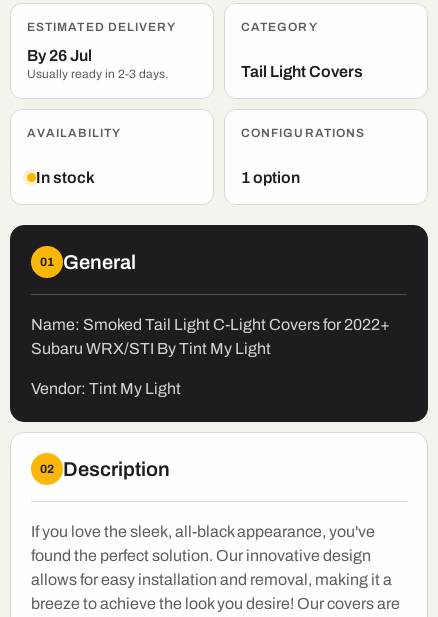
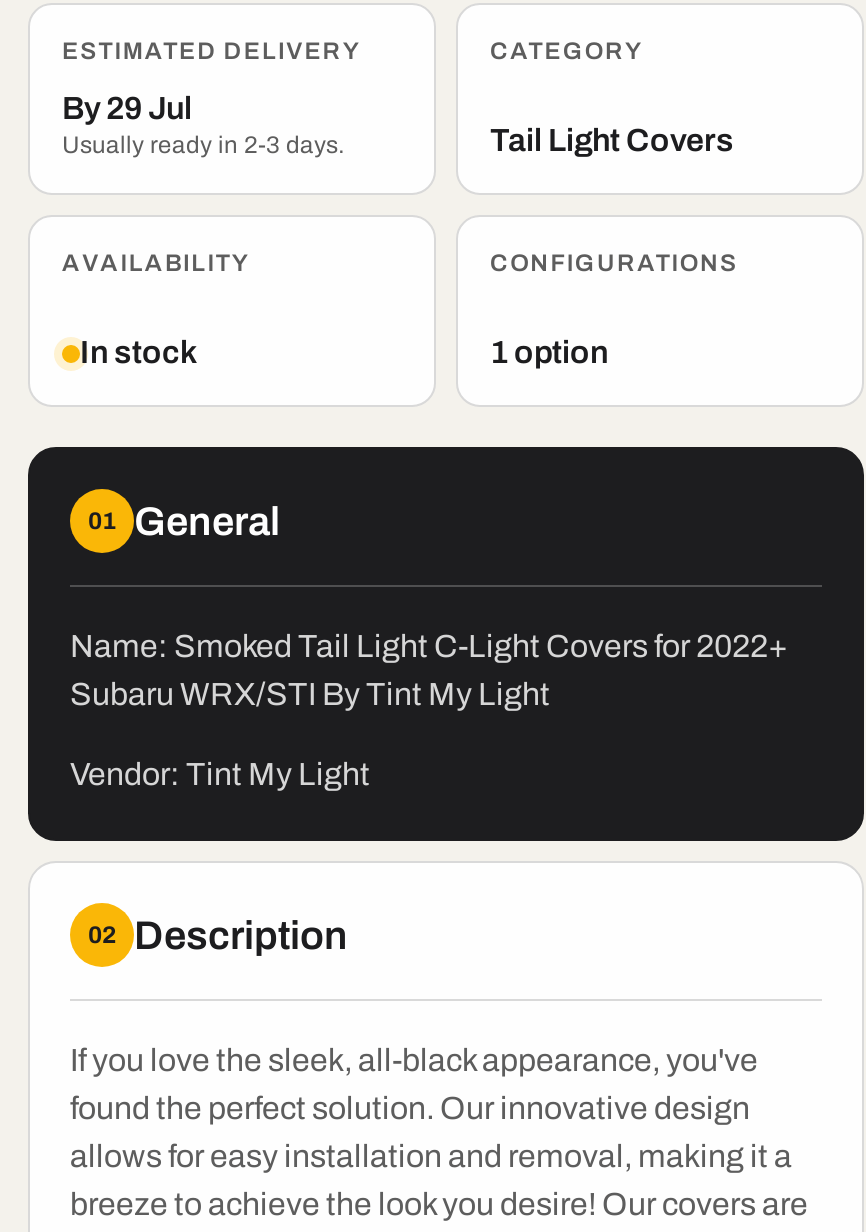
[27,47,92,64] By 26 Jul -> [62,92,192,126] By 29 Jul

